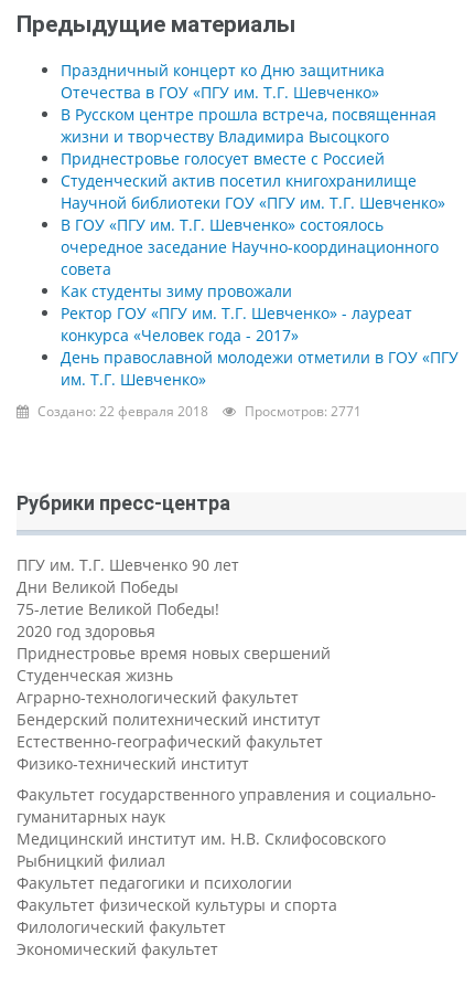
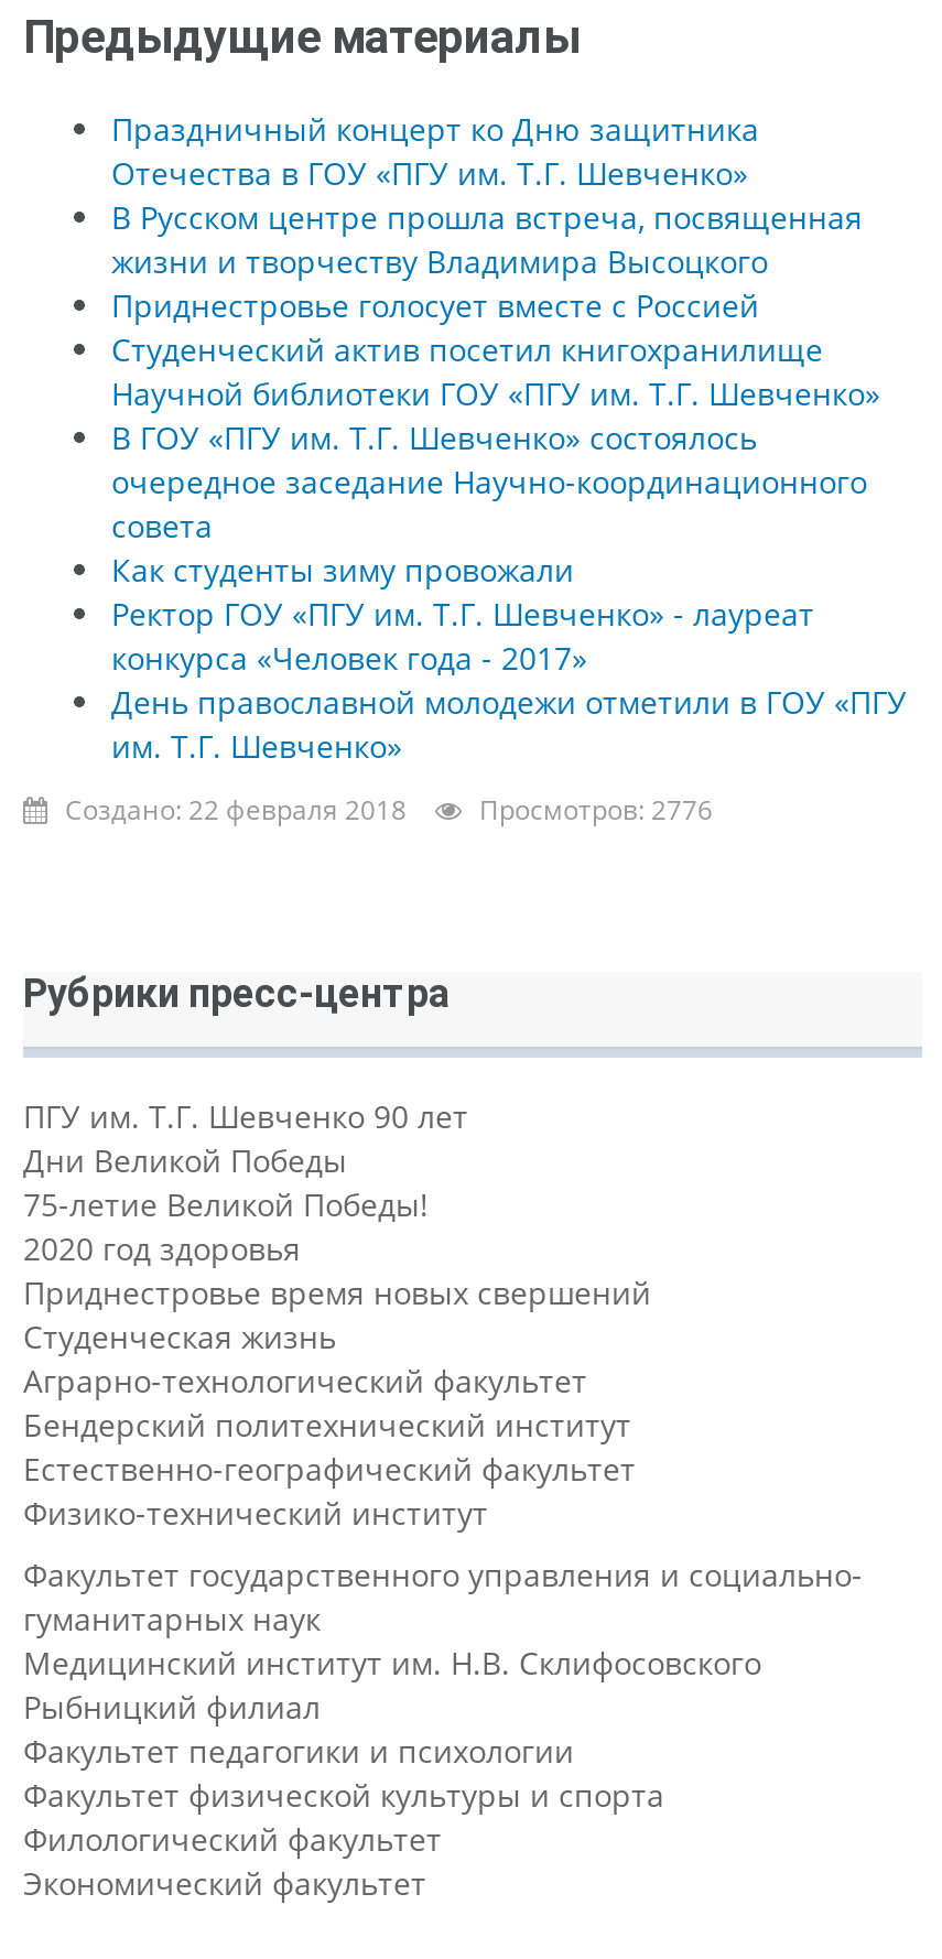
[37,401,361,420] Создано: 22 февраля 2018 Просмотров: 2771 -> [65,790,713,827] Создано: 22 февраля 2018 Просмотров: 2776

